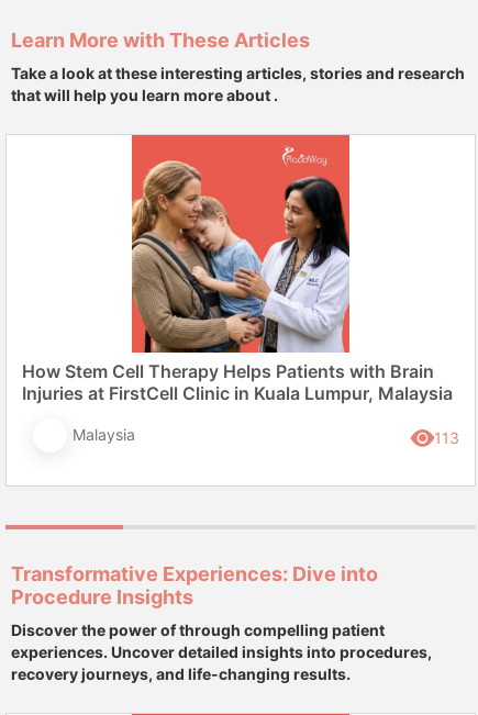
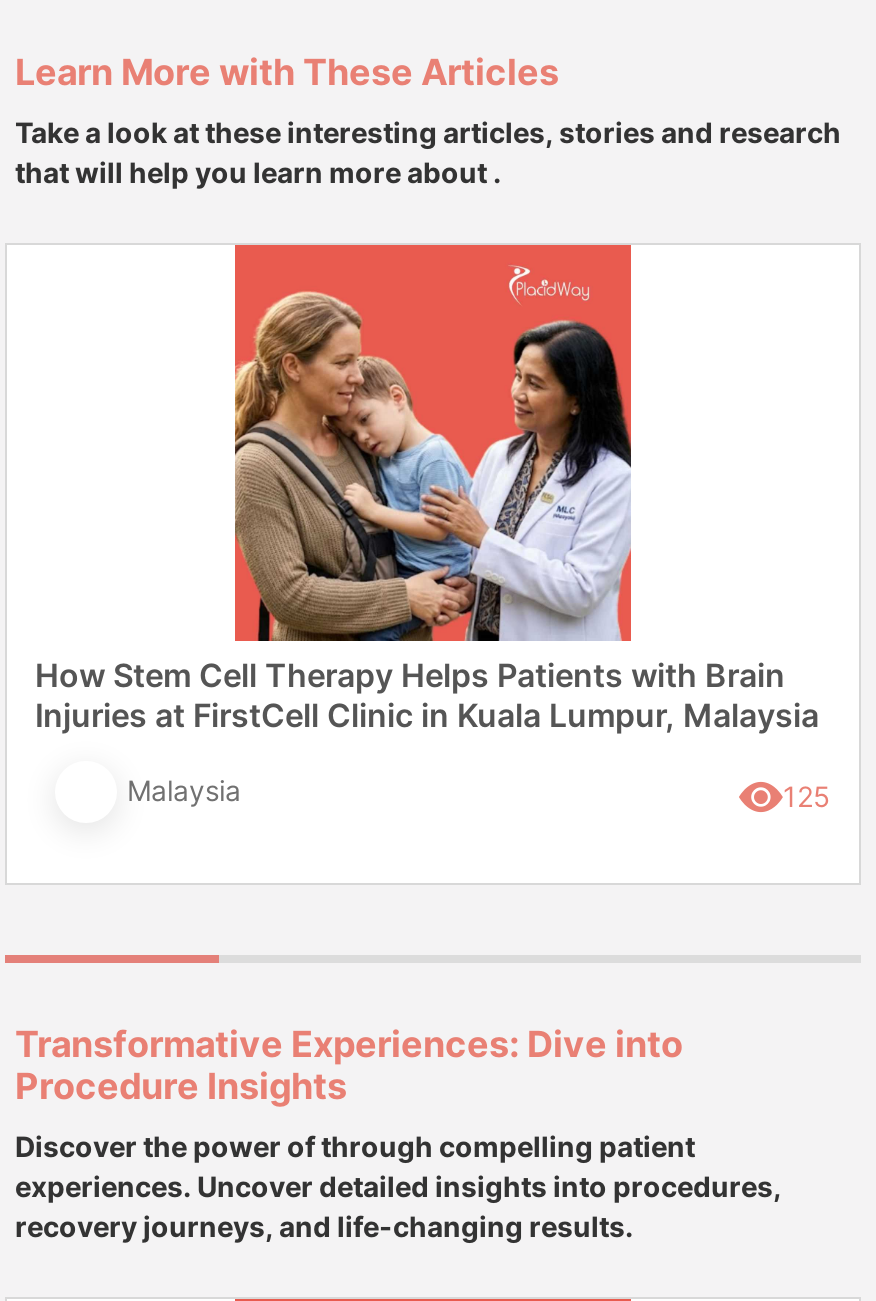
[434,428,459,447] 113 -> [783,779,831,813] 125

